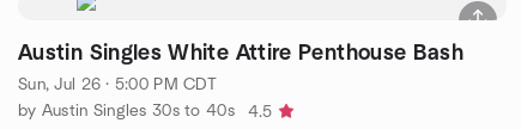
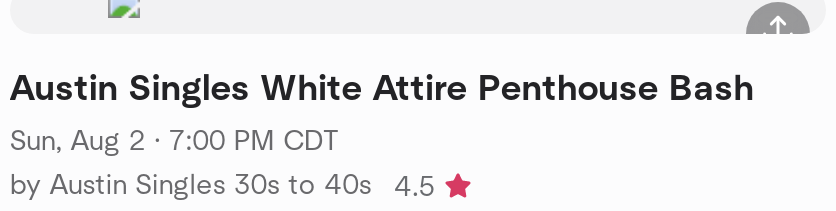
[18,76,217,93] Sun, Jul 26 · 5:00 PM CDT -> [10,127,339,155] Sun, Aug 2 · 7:00 PM CDT

